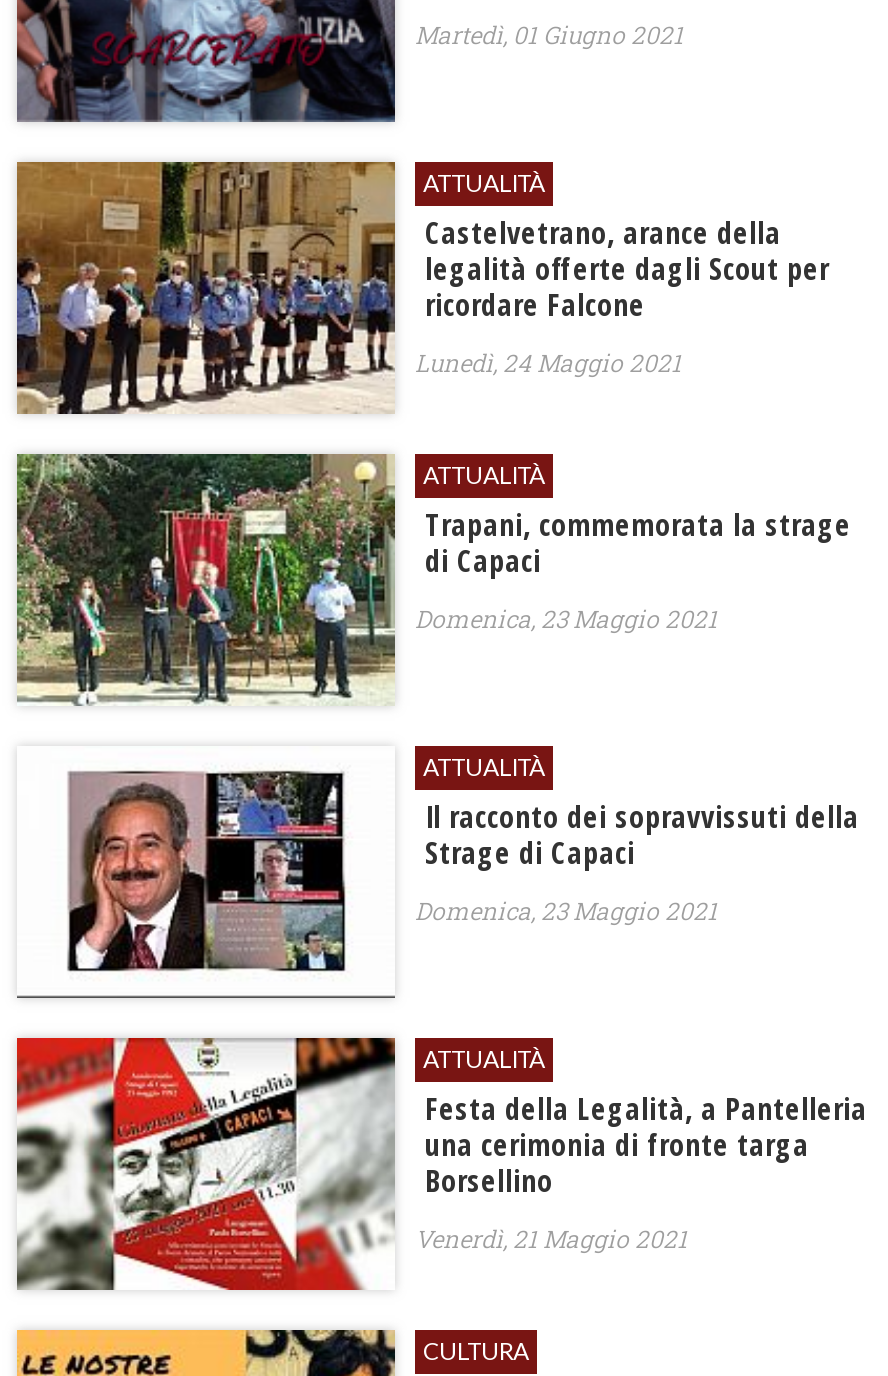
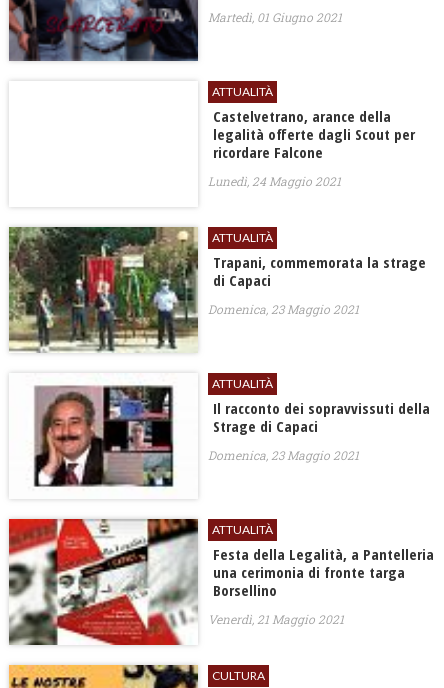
[15,160,397,416] [image] -> none

